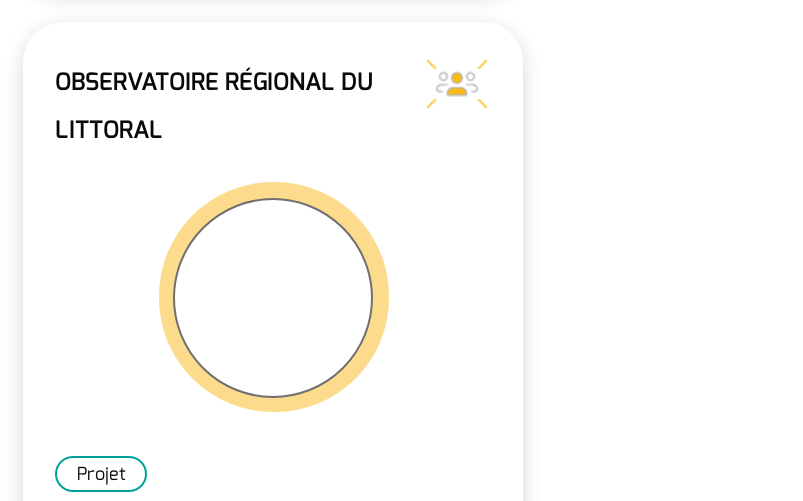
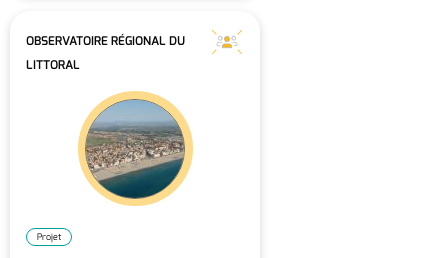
[173,198,373,398] [image] -> [85,99,185,199] [image]

